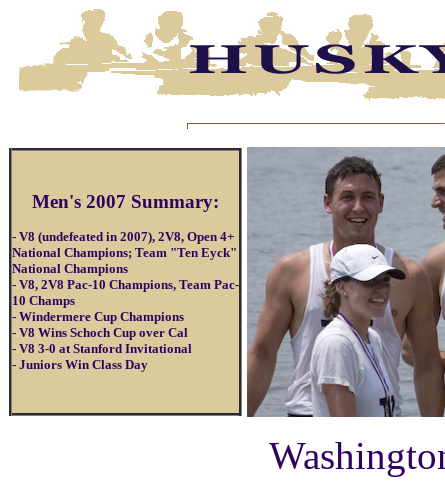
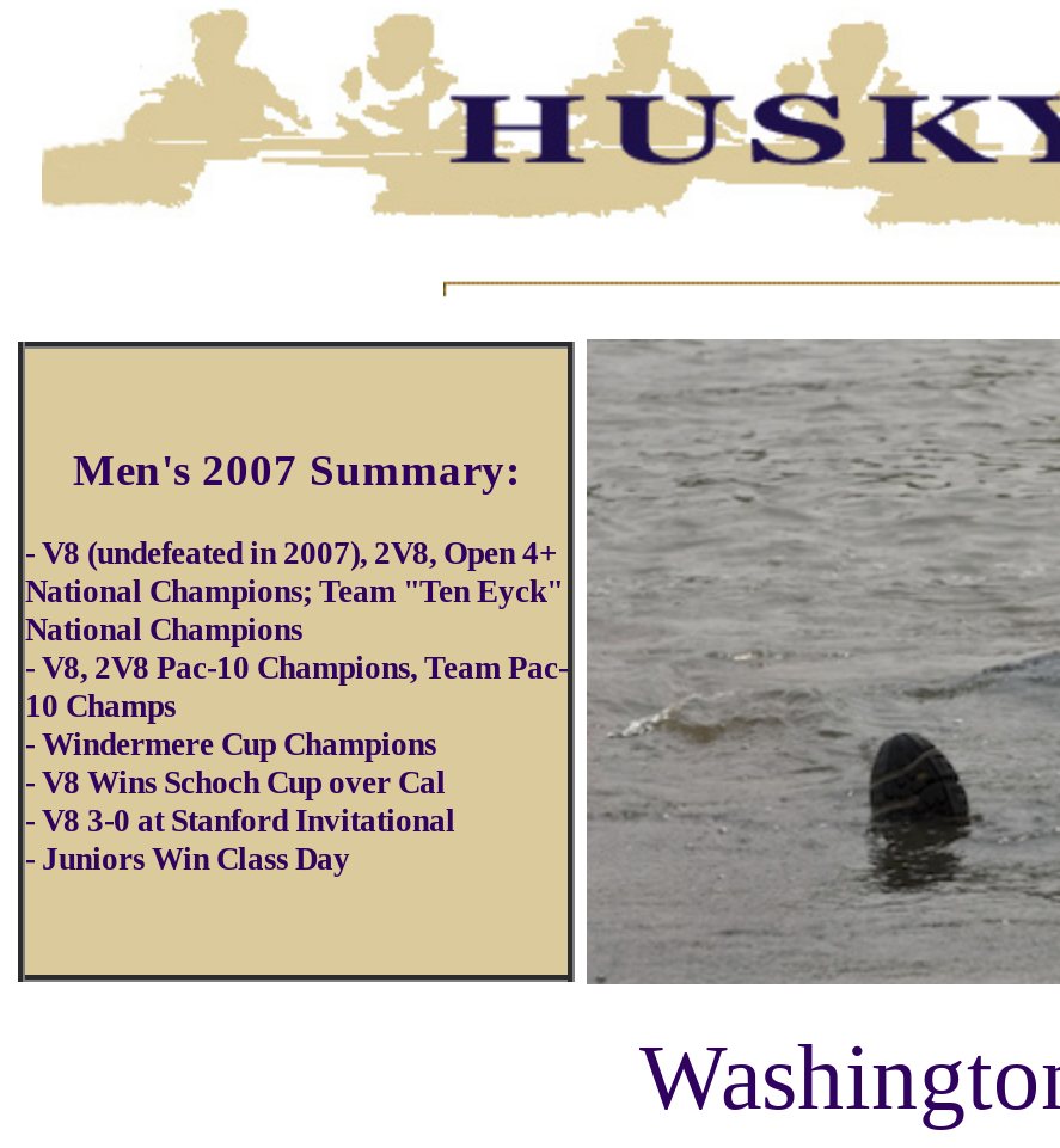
[247,147,442,417] [image] -> [587,342,1053,984] [image]

